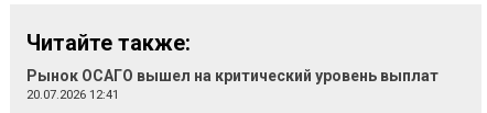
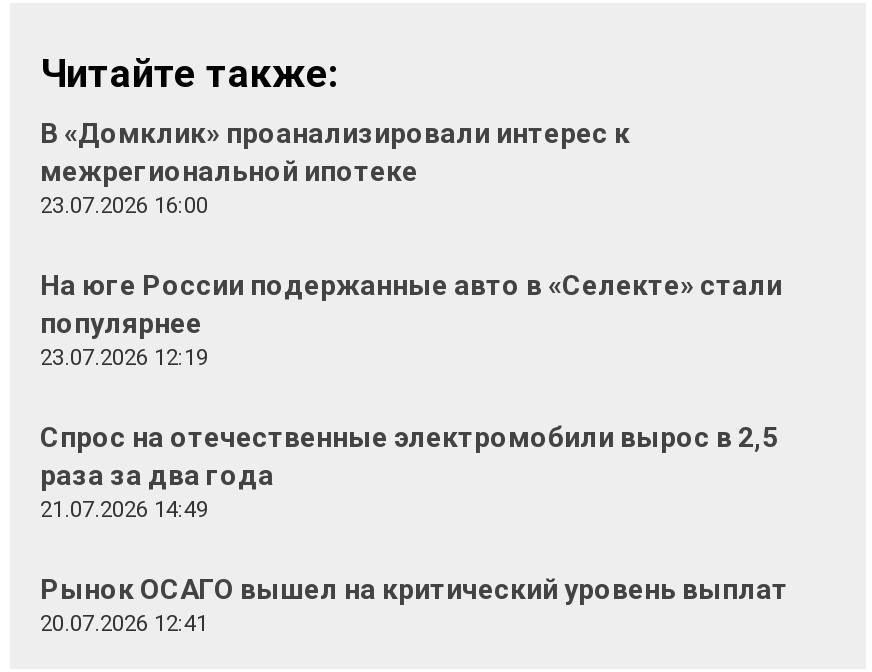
none -> [40,117,782,523] В «Домклик» проанализировали интерес к | межрегиональной ипотеке | 23.07.2026 16:00 | На юге России подержанные авто в «Селекте» стали | популярнее | 23.07.2026 12:19 | Cпрос на отечественные электромобили вырос в 2,5 | раза за два года | 21.07.2026 14:49

